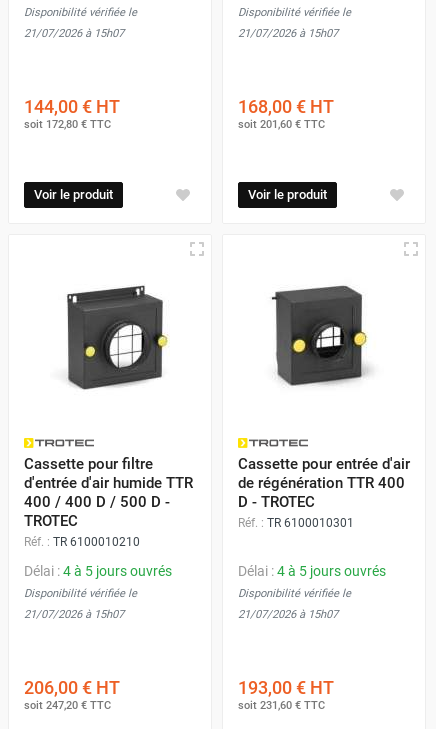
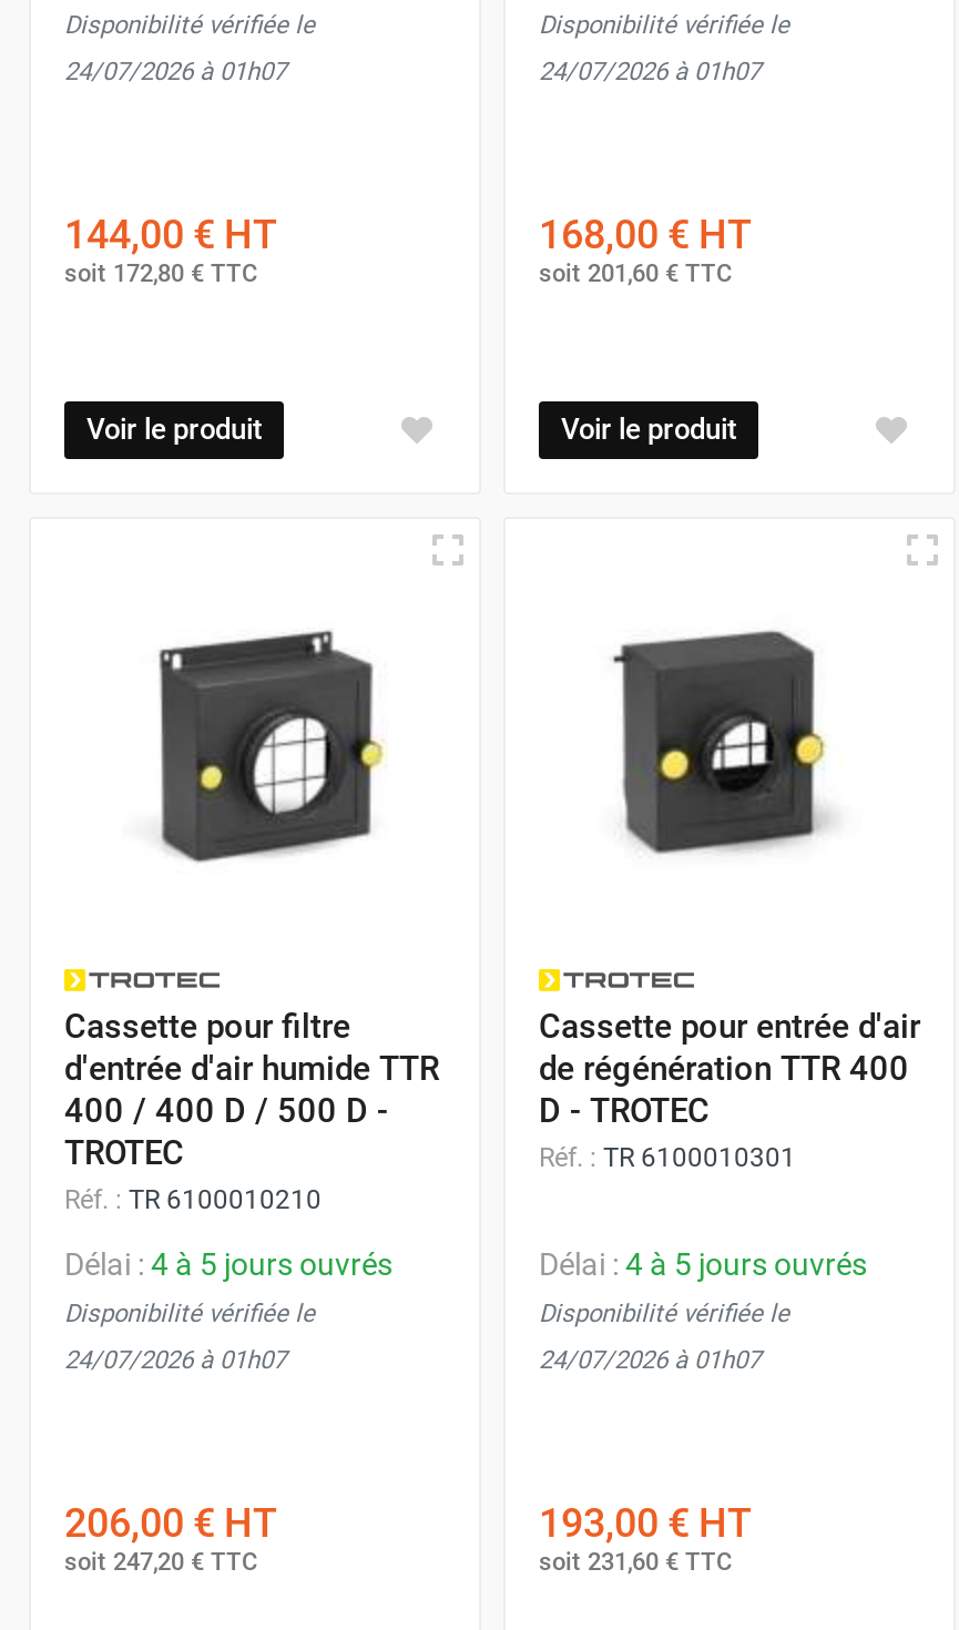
[24,26,124,39] 21/07/2026 à 15h07 -> [64,57,286,85] 24/07/2026 à 01h07
[238,26,338,39] 21/07/2026 à 15h07 -> [539,57,761,85] 24/07/2026 à 01h07
[24,607,124,620] 21/07/2026 à 15h07 -> [64,1345,286,1374] 24/07/2026 à 01h07
[238,607,338,620] 21/07/2026 à 15h07 -> [539,1345,761,1374] 24/07/2026 à 01h07

